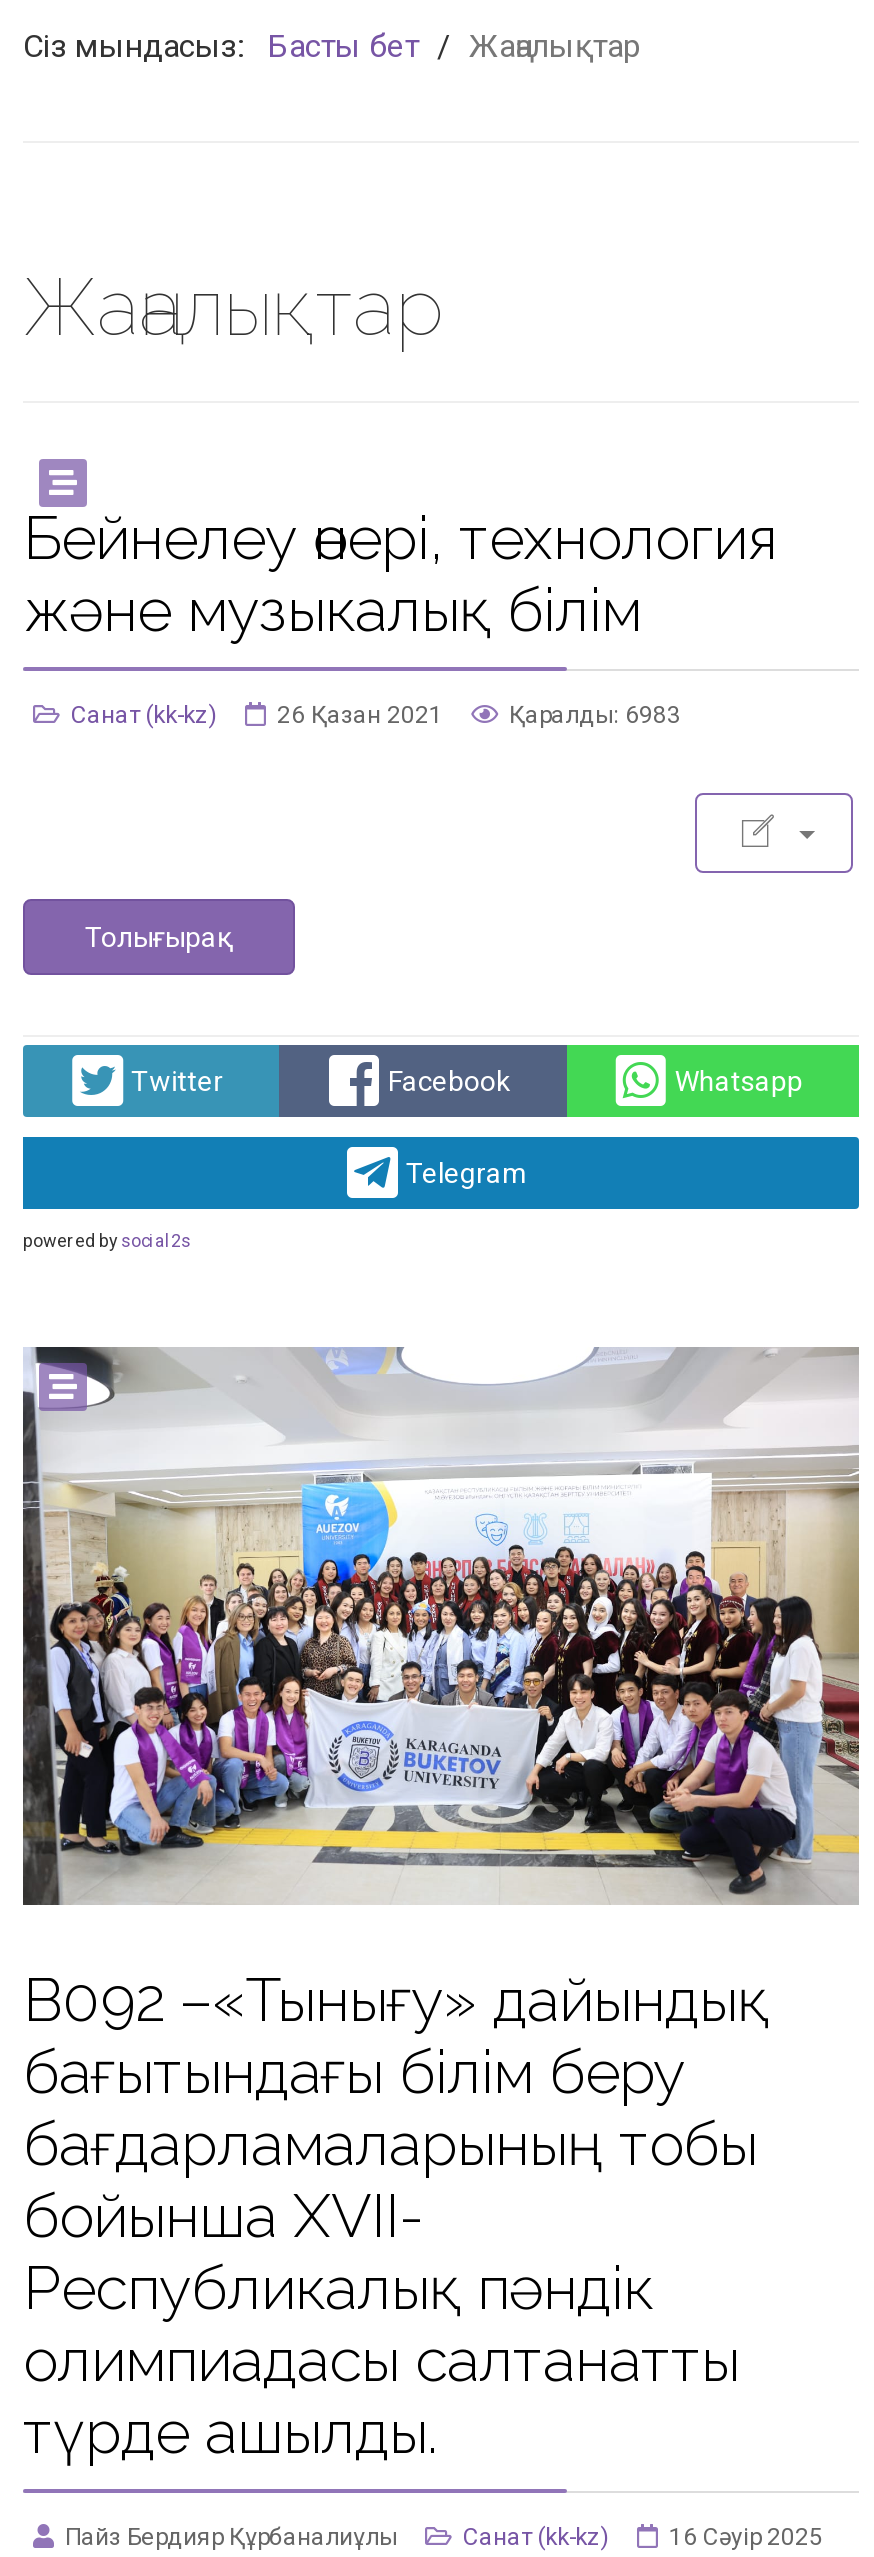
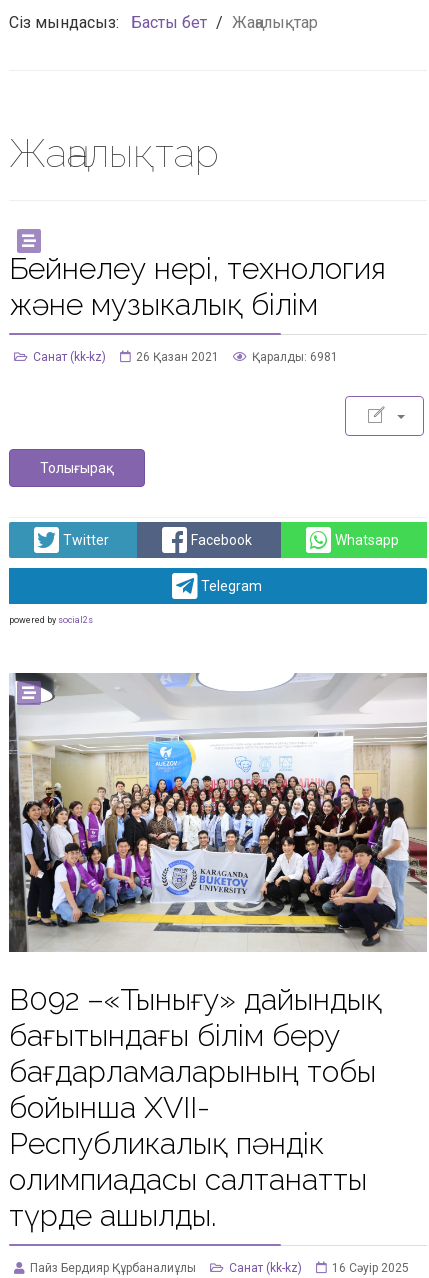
[509,701,681,729] Қаралды: 6983 -> [252,350,338,364] Қаралды: 6981

